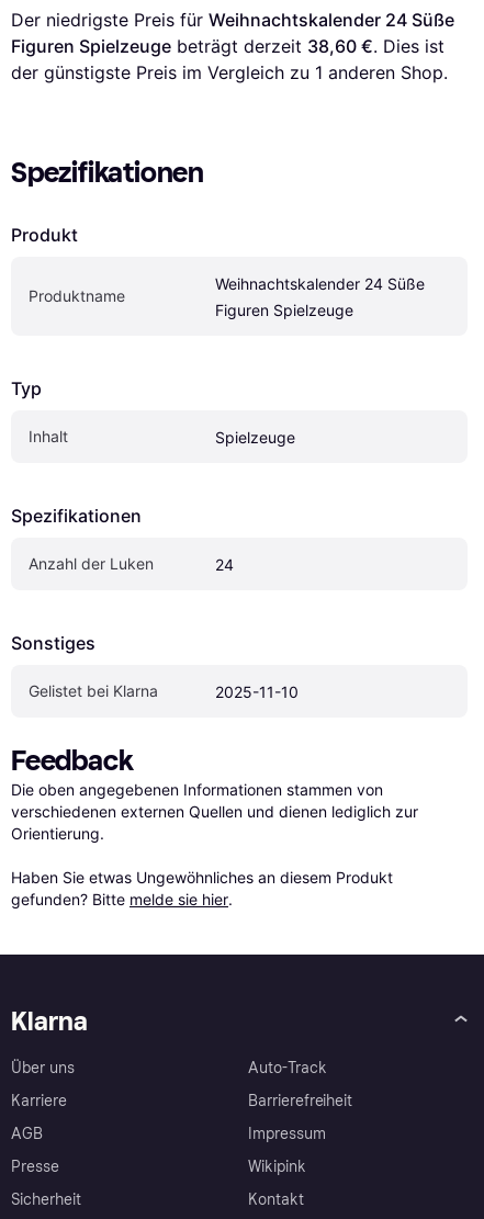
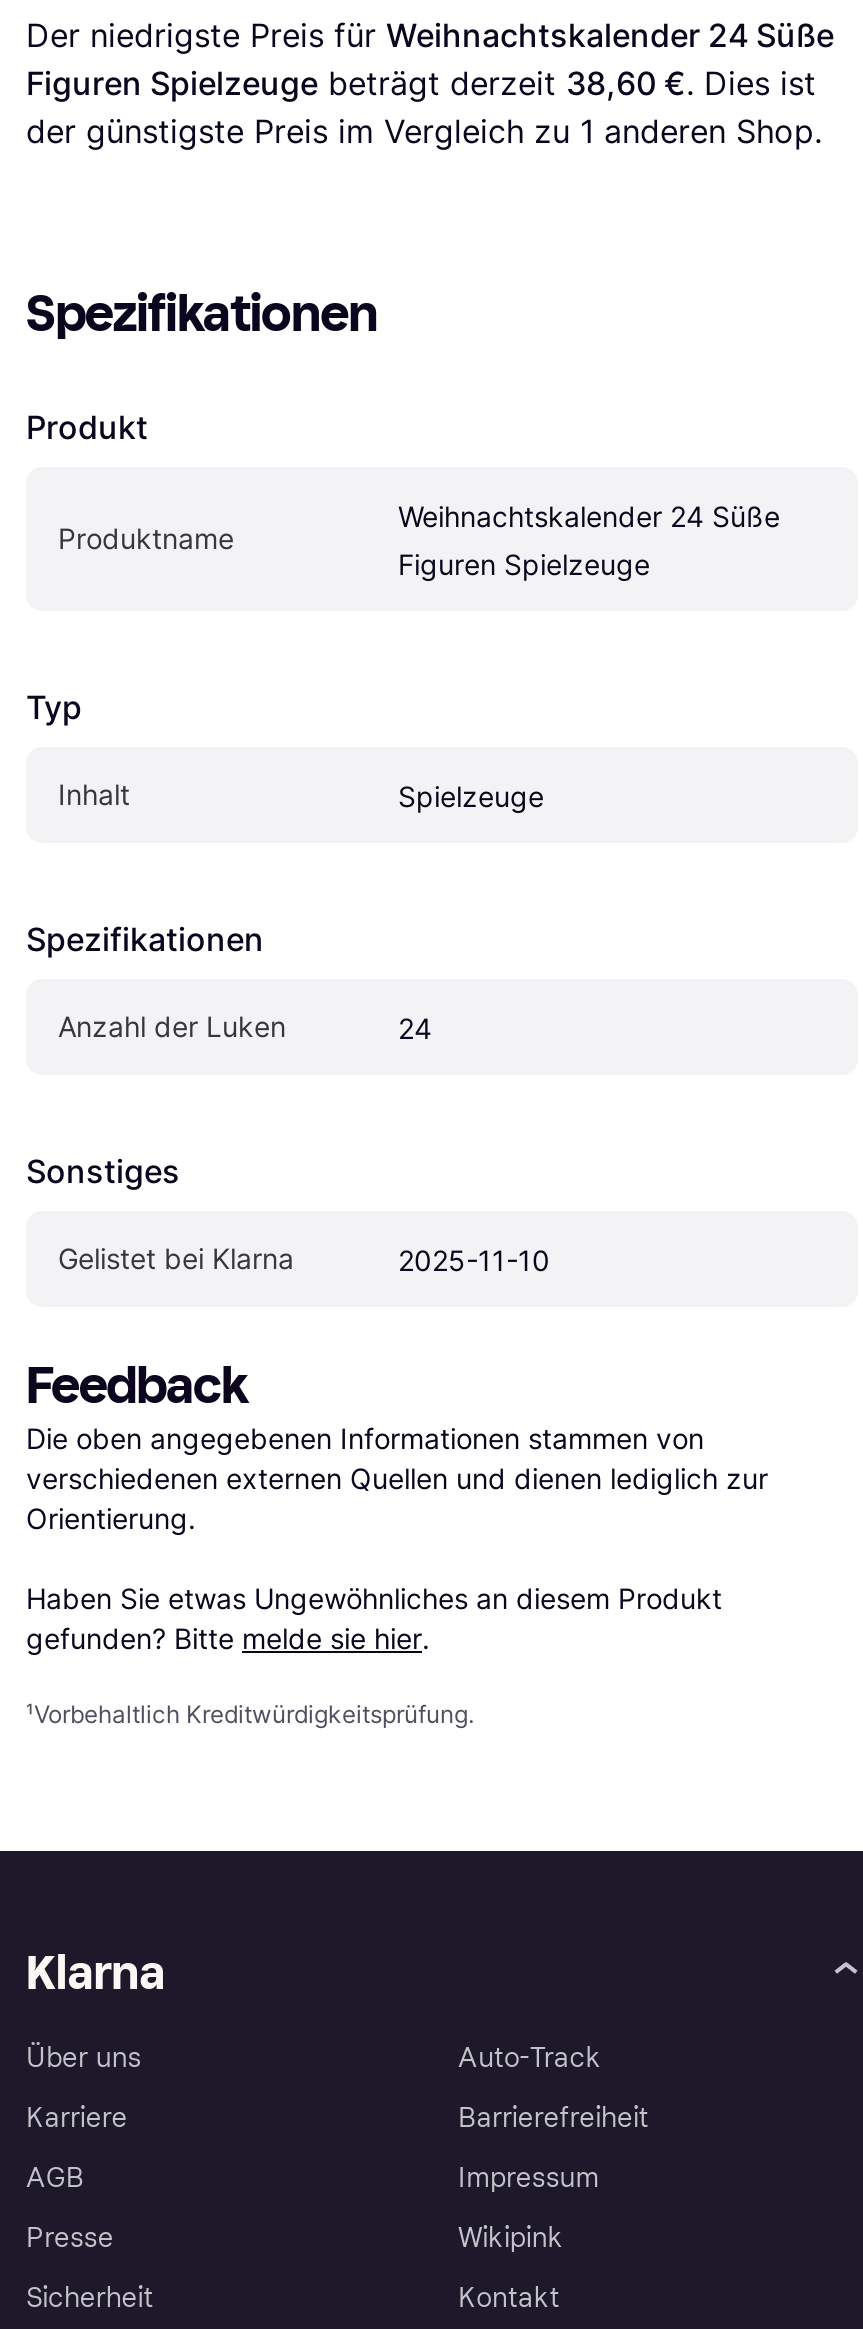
none -> [26,1699,474,1729] ¹Vorbehaltlich Kreditwürdigkeitsprüfung.

